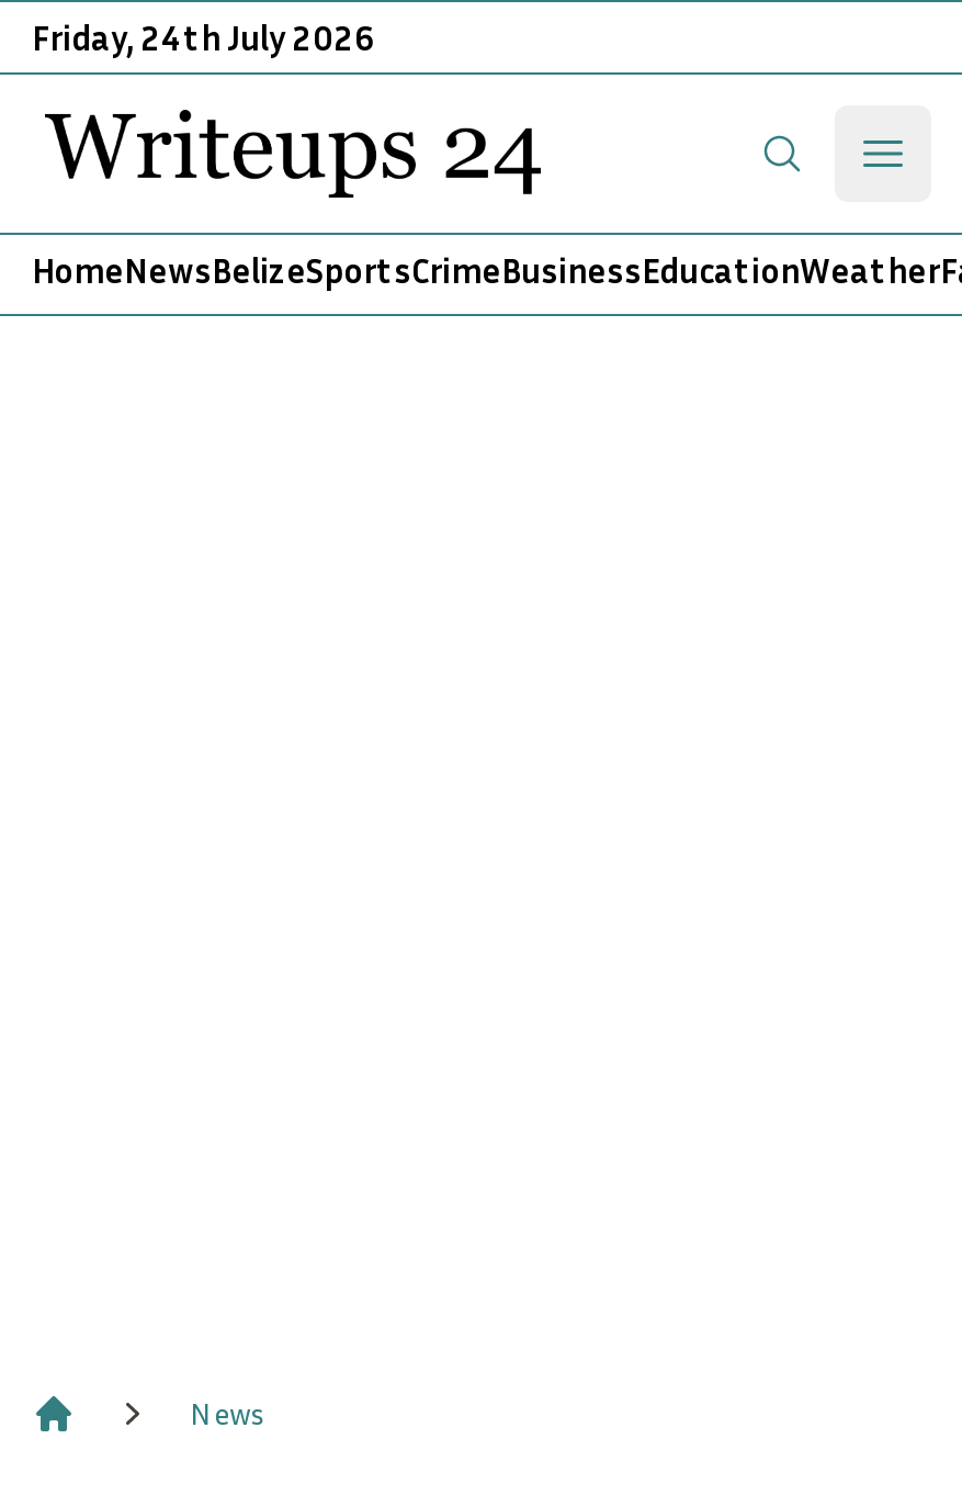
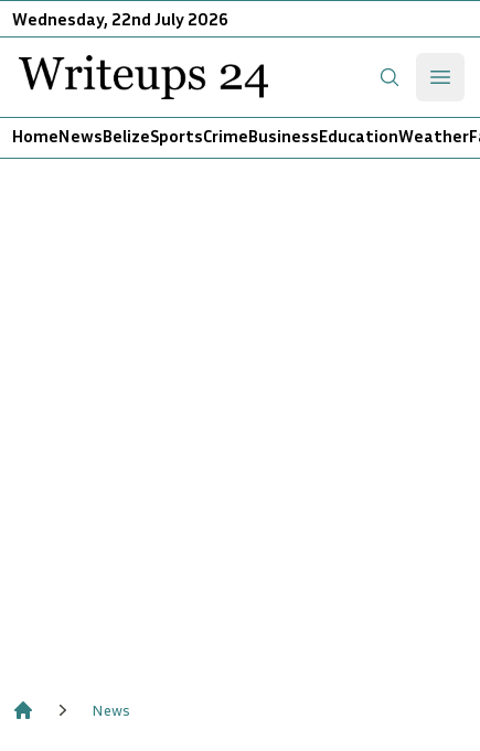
[32,15,374,59] Friday, 24th July 2026 -> [12,8,228,30] Wednesday, 22nd July 2026

